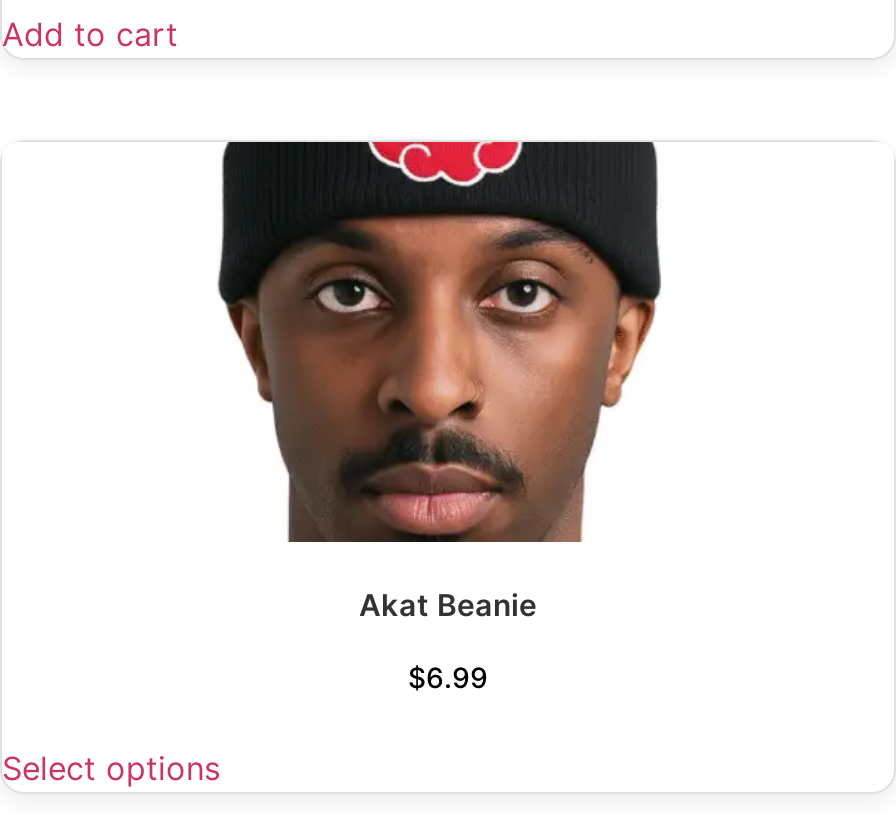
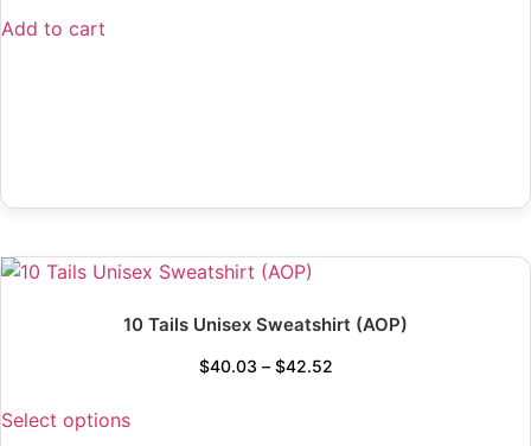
[216,139,662,497] [image] -> none
[359,587,537,625] Akat Beanie -> [123,313,408,335] 10 Tails Unisex Sweatshirt (AOP)
[408,660,488,694] $6.99 -> [199,356,332,376] $40.03 – $42.52

